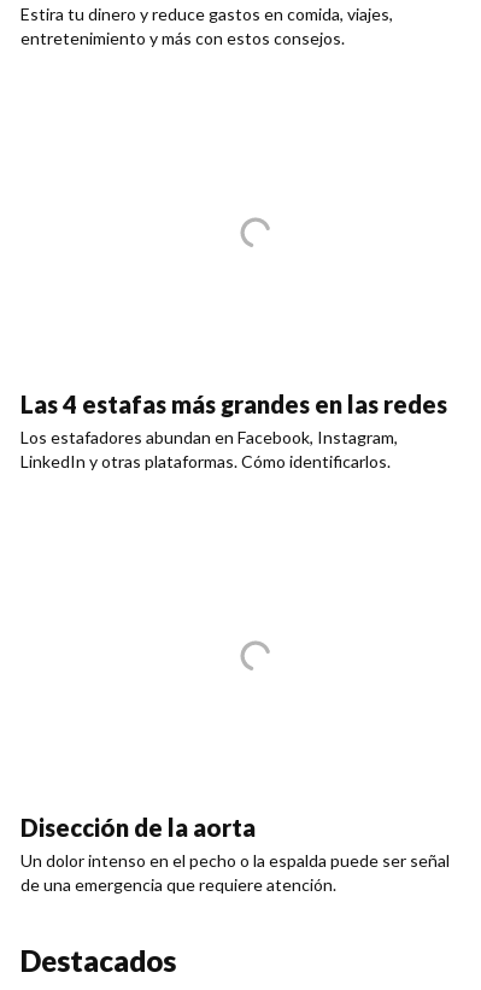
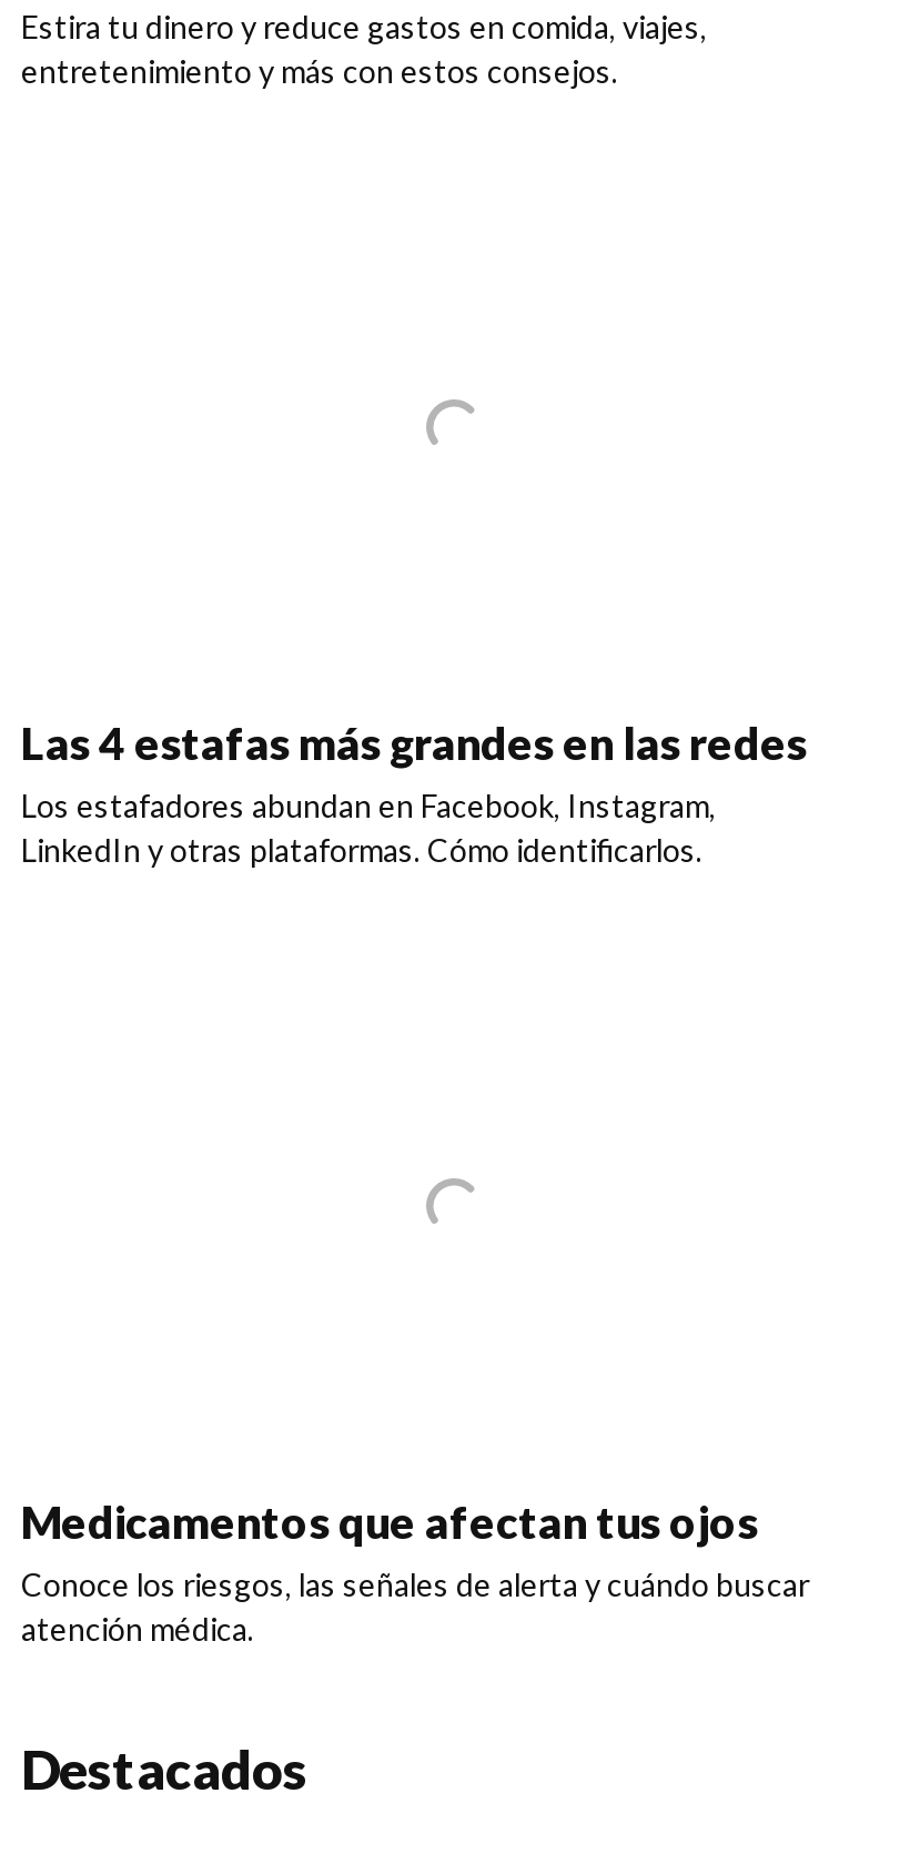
[20,812,450,895] Disección de la aorta | Un dolor intenso en el pecho o la espalda puede ser señal | de una emergencia que requiere atención. -> [21,1495,809,1647] Medicamentos que afectan tus ojos | Conoce los riesgos, las señales de alerta y cuándo buscar | atención médica.

